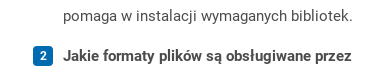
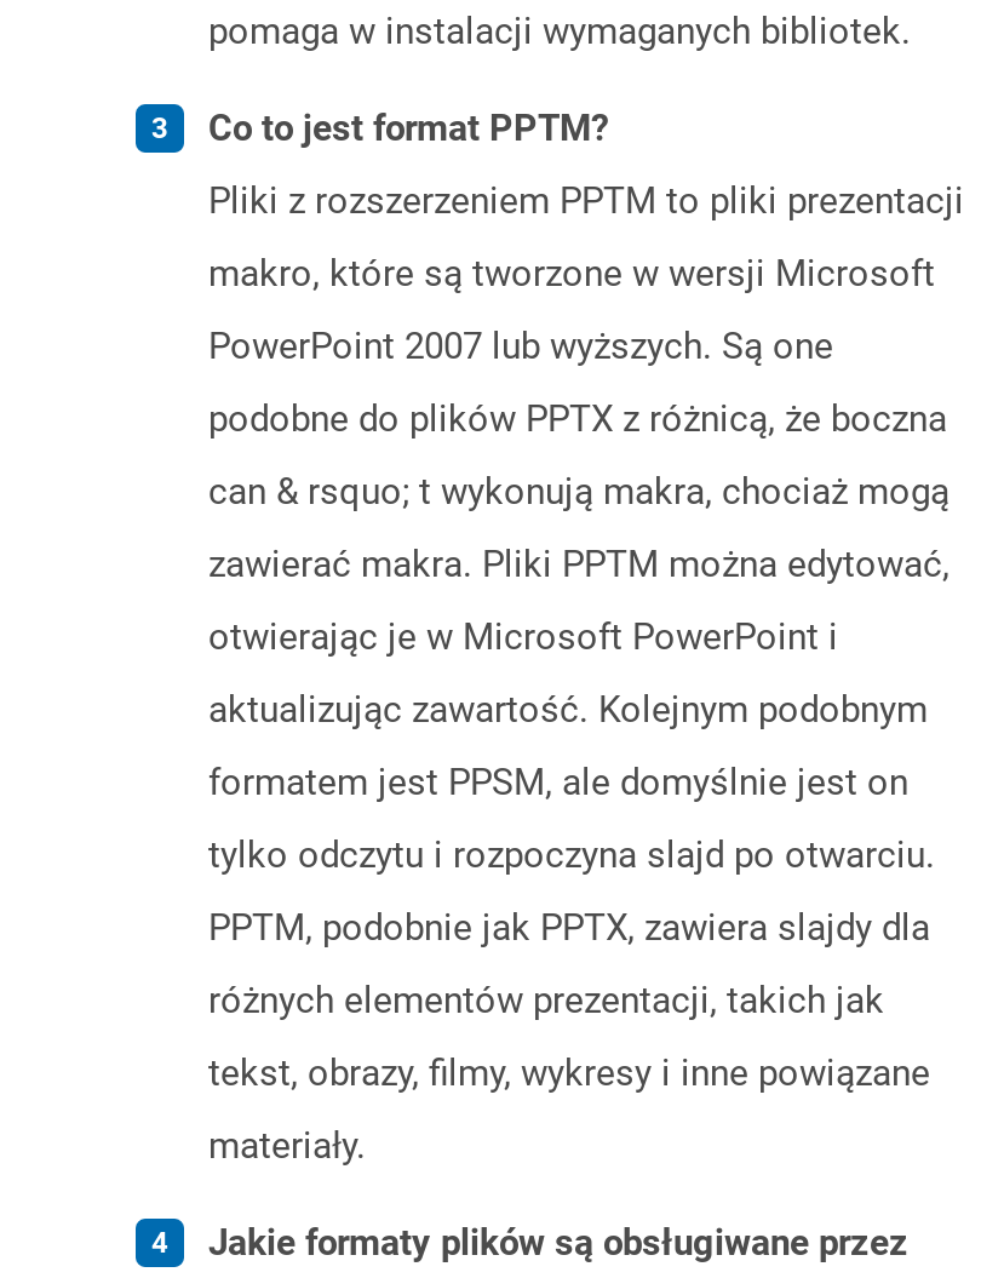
none -> [208,107,964,1168] Co to jest format PPTM? | Pliki z rozszerzeniem PPTM to pliki prezentacji | makro, które są tworzone w wersji Microsoft | PowerPoint 2007 lub wyższych. Są one | podobne do plików PPTX z różnicą, że boczna | can & rsquo; t wykonują makra, chociaż mogą | zawierać makra. Pliki PPTM można edytować, | otwierając je w Microsoft PowerPoint i | aktualizując zawartość. Kolejnym podobnym | formatem jest PPSM, ale domyślnie jest on | tylko odczytu i rozpoczyna slajd po otwarciu. | PPTM, podobnie jak PPTX, zawiera slajdy dla | różnych elementów prezentacji, takich jak | tekst, obrazy, filmy, wykresy i inne powiązane | materiały.

